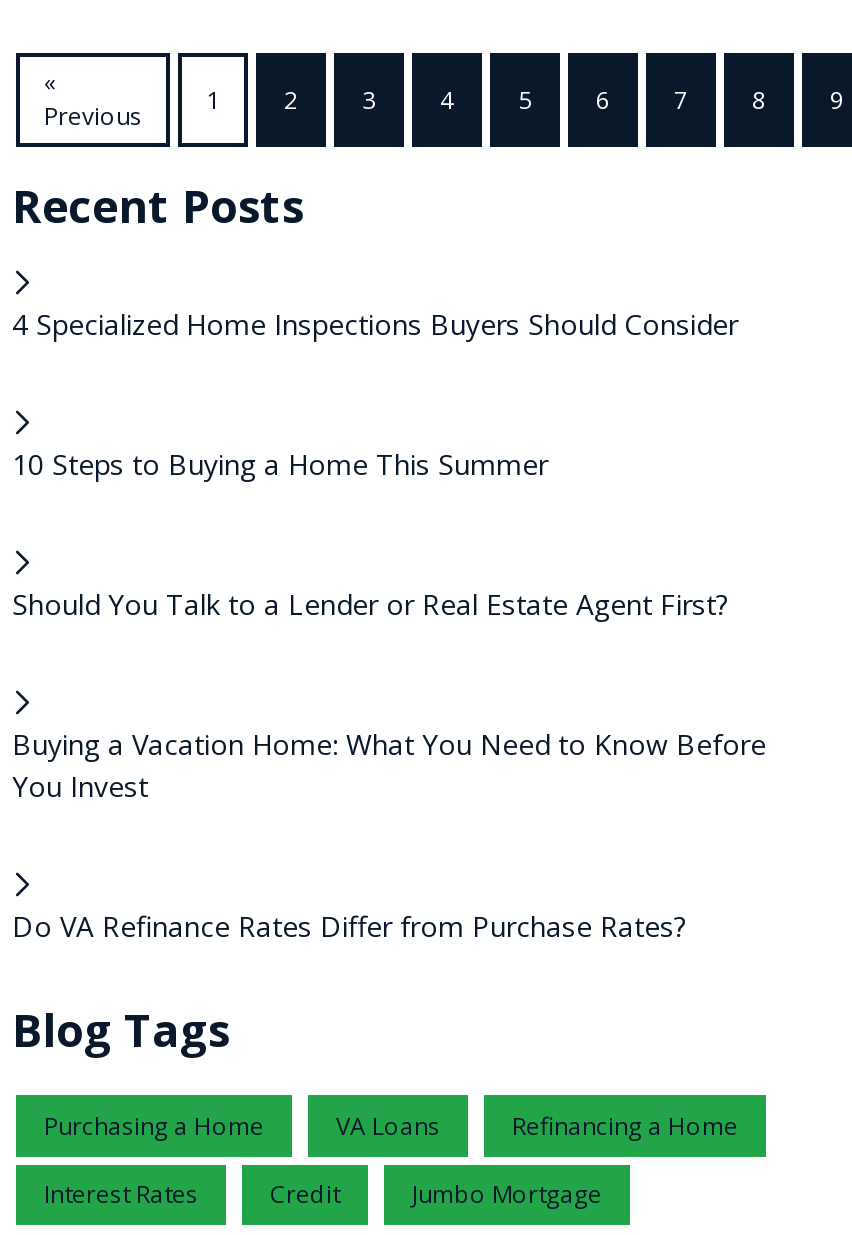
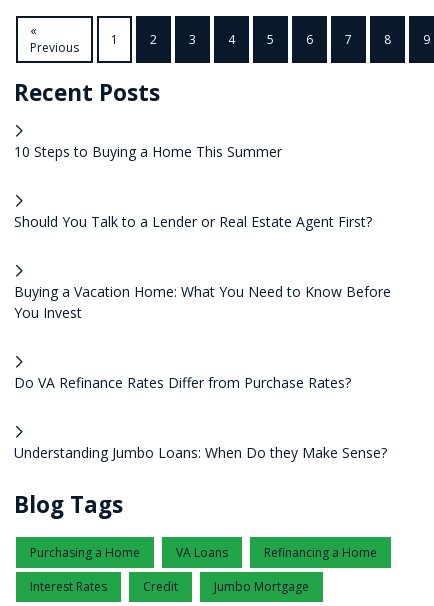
[12,305,738,343] 4 Specialized Home Inspections Buyers Should Consider -> none
moved [12,445,766,945] -> [14,142,391,392]: 10 Steps to Buying a Home This Summer | Should You Talk to a Lender or Real Estate Agent First? | Buying a Vacation Home: What You Need to Know Before | You Invest | Do VA Refinance Rates Differ from Purchase Rates?
none -> [14,443,387,462] Understanding Jumbo Loans: When Do they Make Sense?

